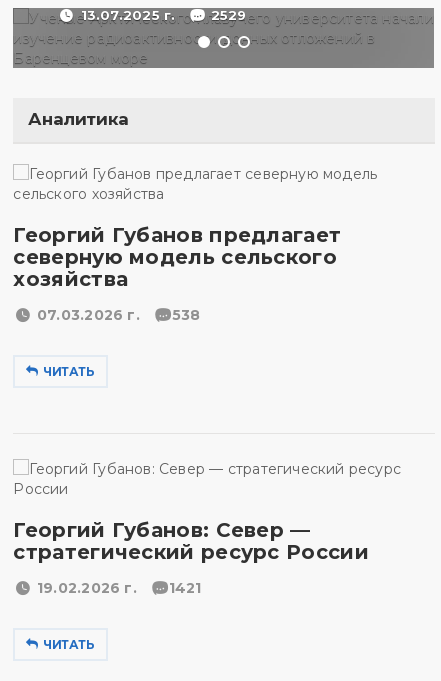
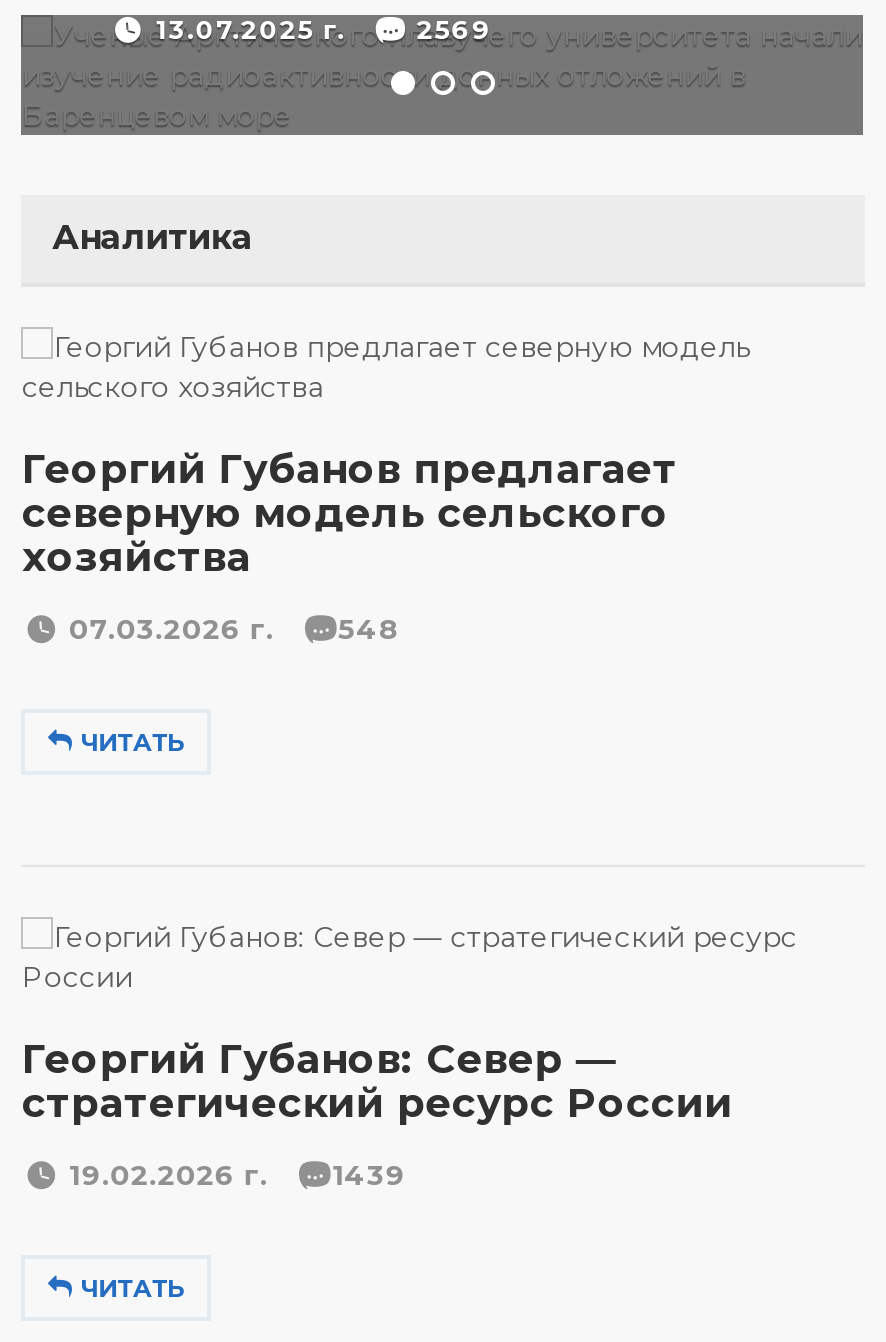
[211,7,247,23] 2529 -> [417,13,490,45] 2569
[37,306,200,324] 07.03.2026 г. 538 -> [69,611,399,647] 07.03.2026 г. 548
[37,579,201,597] 19.02.2026 г. 1421 -> [69,1157,406,1193] 19.02.2026 г. 1439

